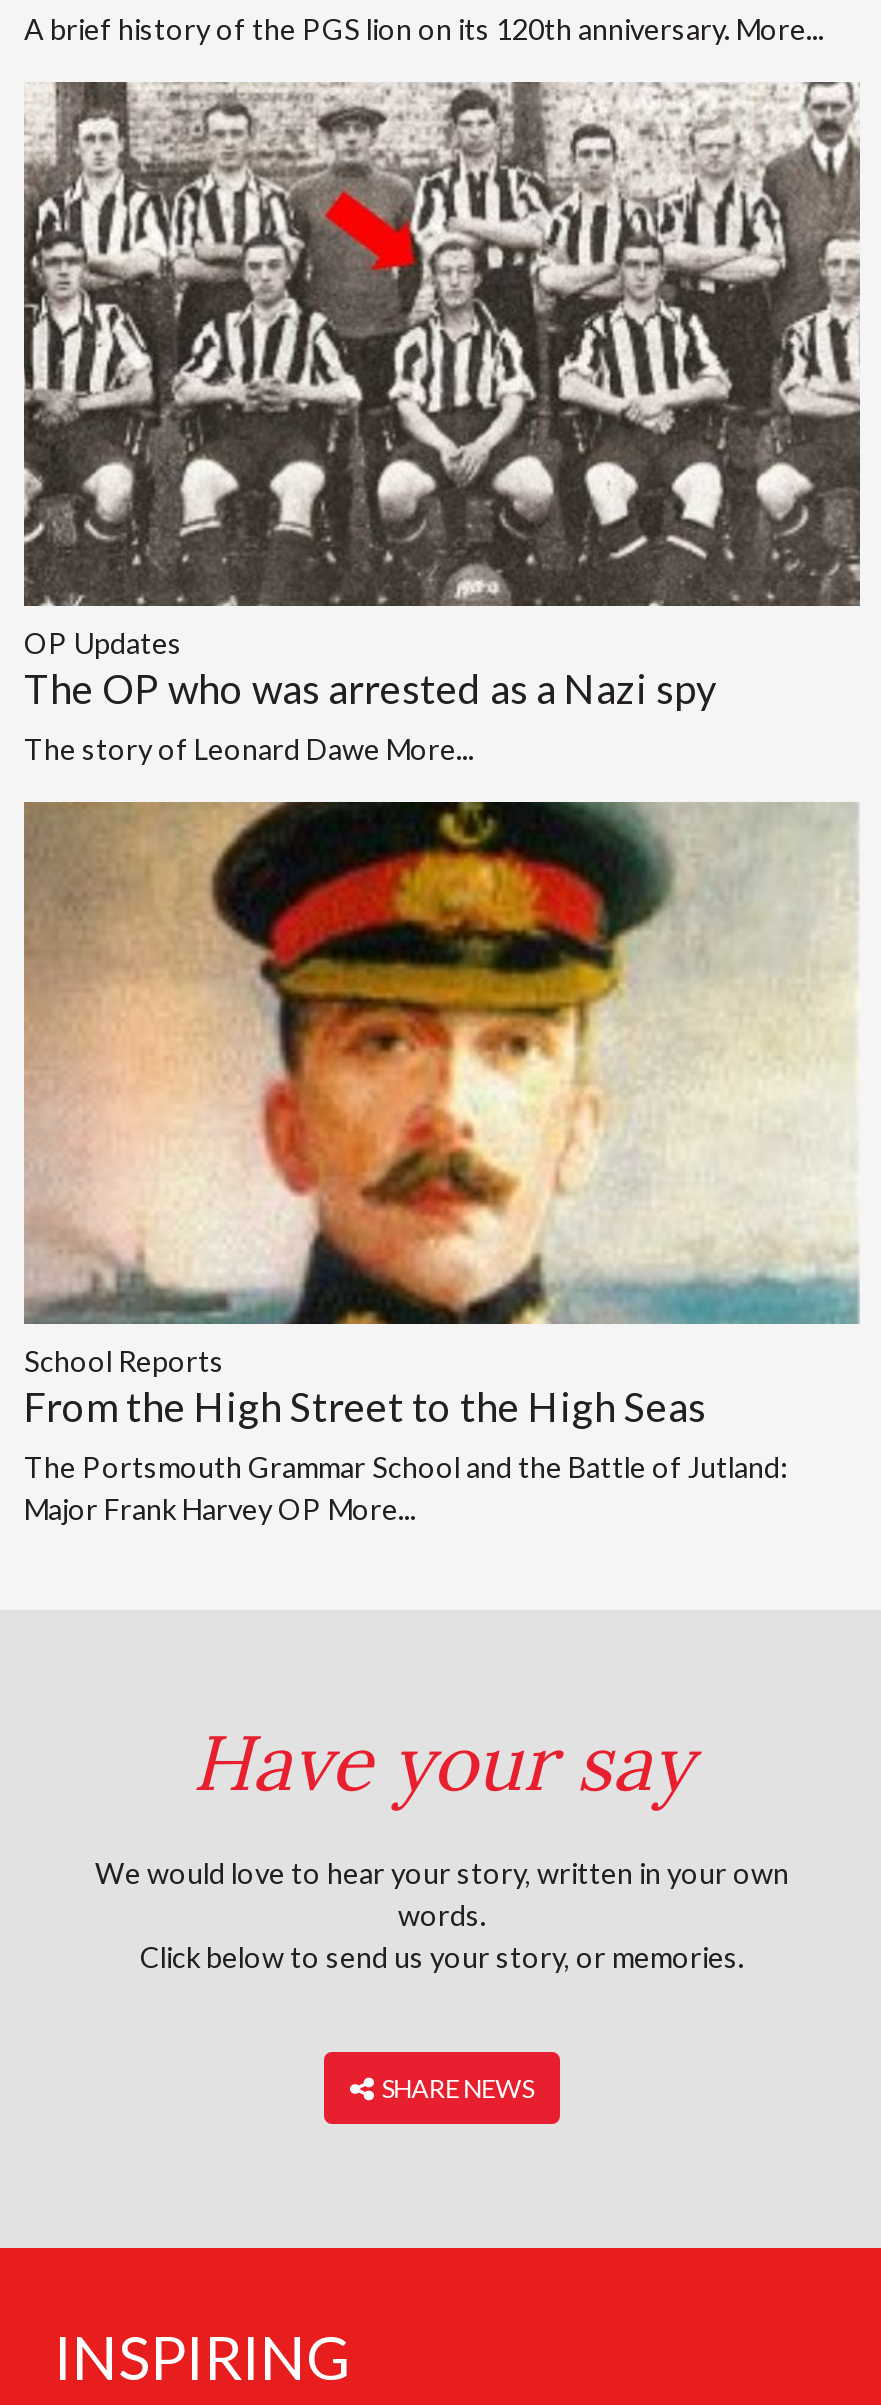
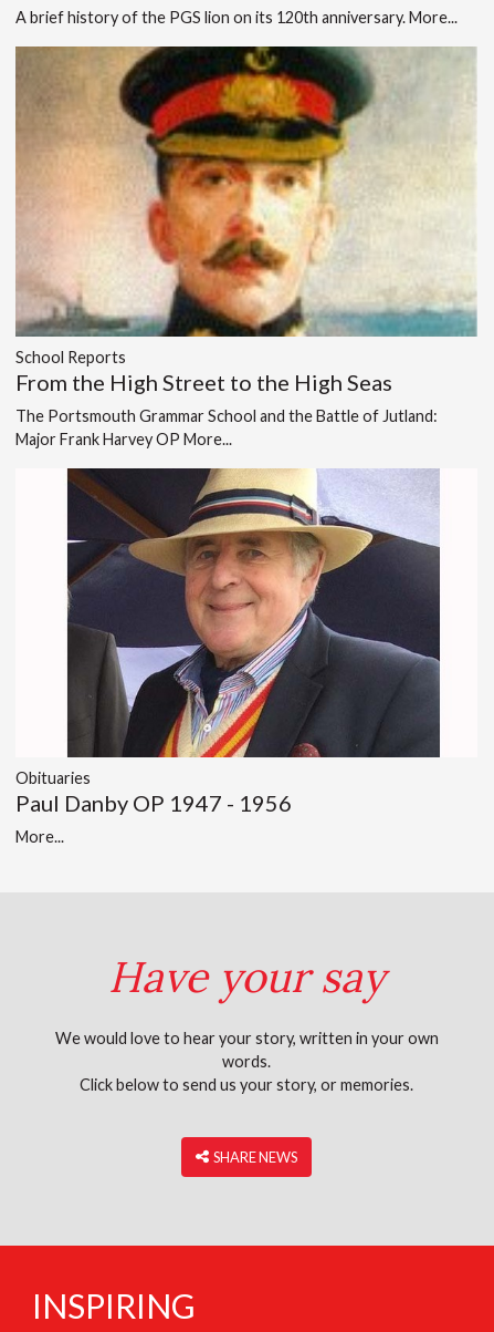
[22,80,862,765] [image] | OP Updates | The OP who was arrested as a Nazi spy | The story of Leonard Dawe More... -> none
moved [22,800,862,1527] -> [14,45,479,448]: [image] | School Reports | From the High Street to the High Seas | The Portsmouth Grammar School and the Battle of Jutland: | Major Frank Harvey OP More...
none -> [15,467,441,845] [image] | Obituaries | Paul Danby OP 1947 - 1956 | More...

